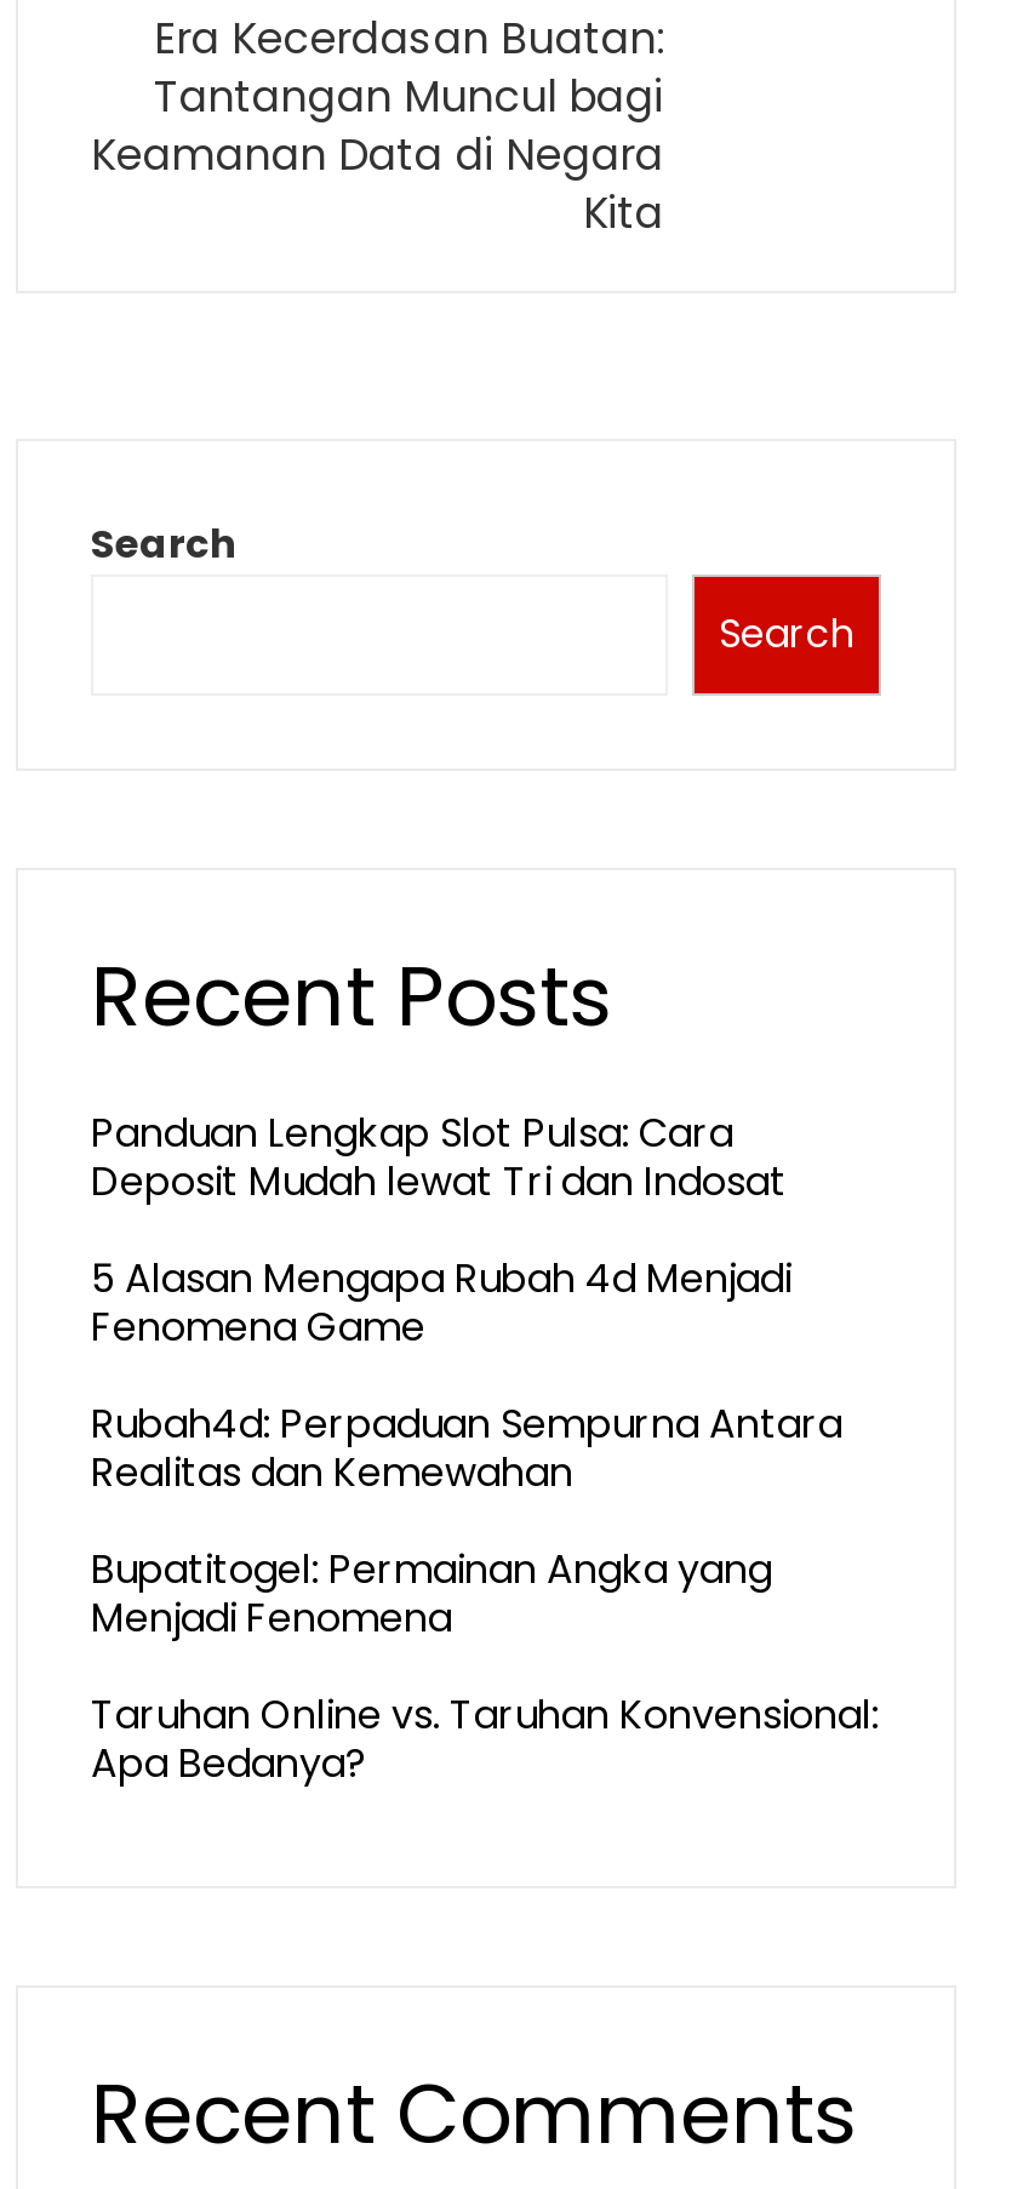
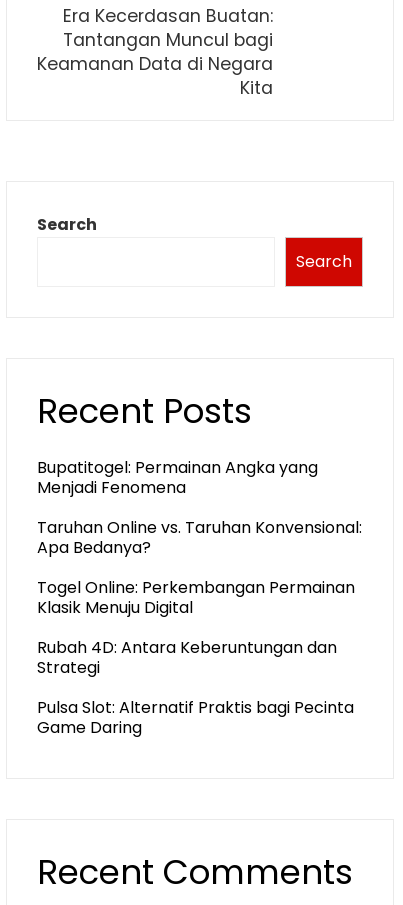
[91,1105,842,1501] Panduan Lengkap Slot Pulsa: Cara | Deposit Mudah lewat Tri dan Indosat | 5 Alasan Mengapa Rubah 4d Menjadi | Fenomena Game | Rubah4d: Perpaduan Sempurna Antara | Realitas dan Kemewahan -> none
moved [91,1542,879,1791] -> [37,456,362,559]: Bupatitogel: Permainan Angka yang | Menjadi Fenomena | Taruhan Online vs. Taruhan Konvensional: | Apa Bedanya?
none -> [37,576,355,739] Togel Online: Perkembangan Permainan | Klasik Menuju Digital | Rubah 4D: Antara Keberuntungan dan | Strategi | Pulsa Slot: Alternatif Praktis bagi Pecinta | Game Daring

